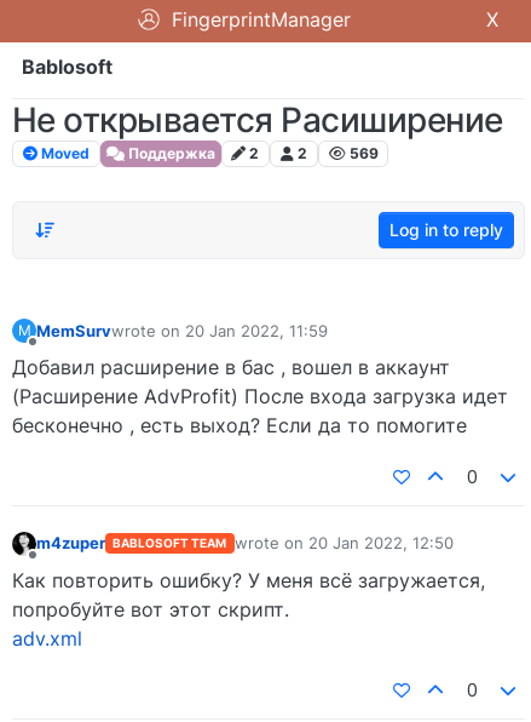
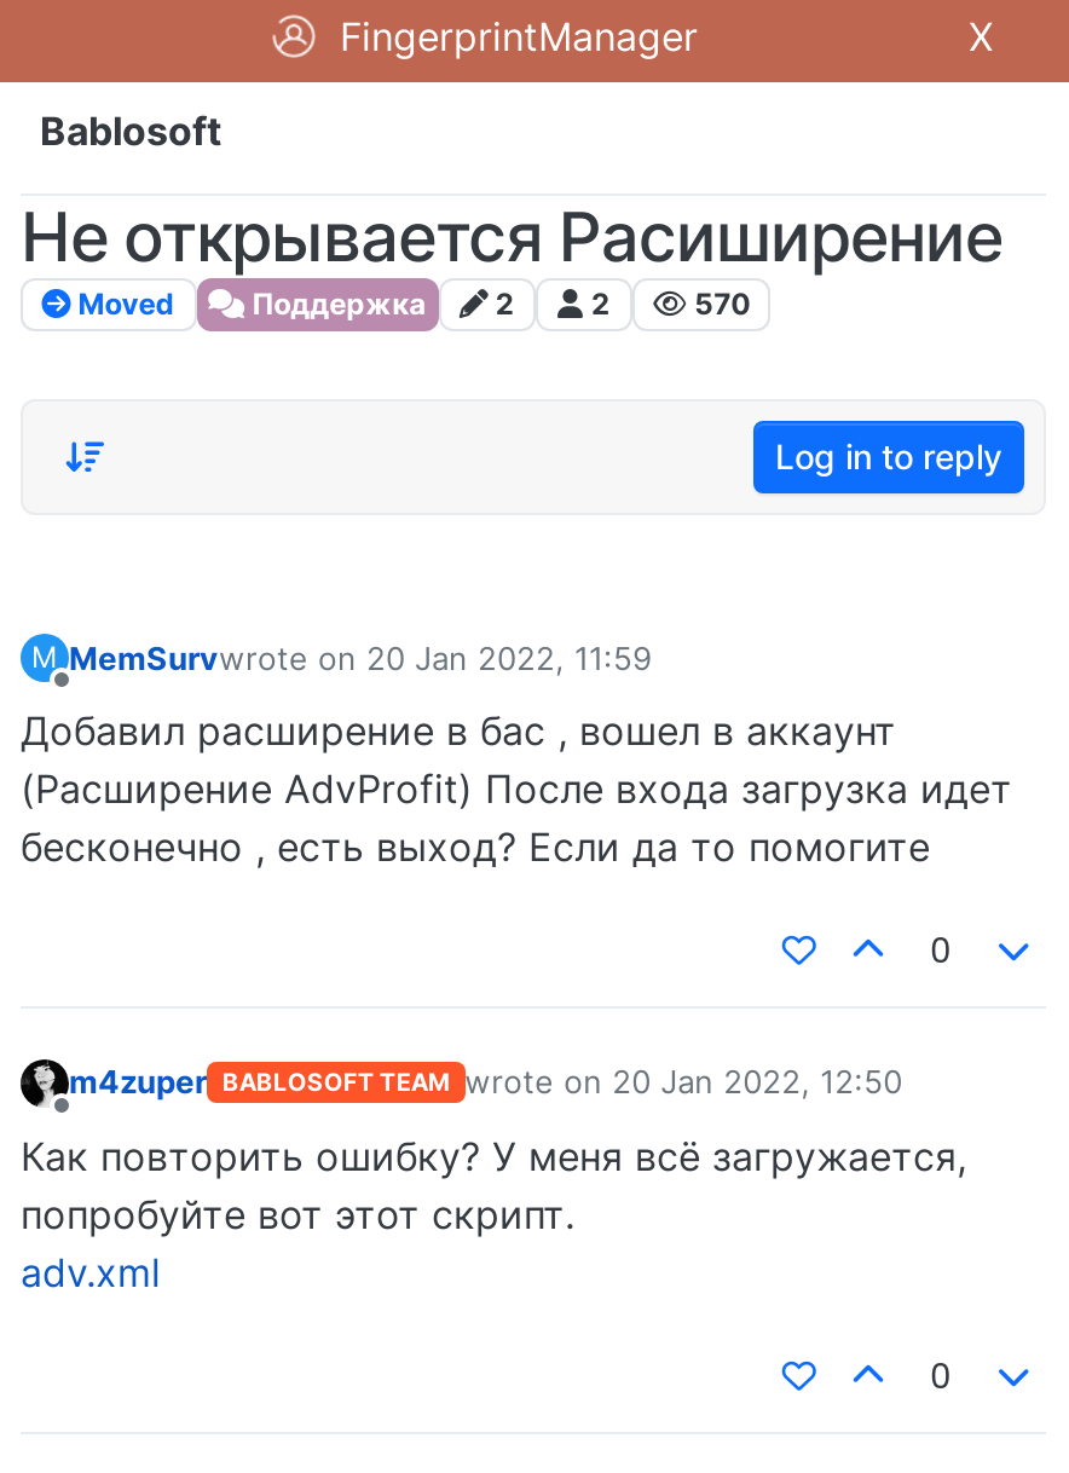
[349,144,378,163] 569 -> [694,286,750,322] 570

